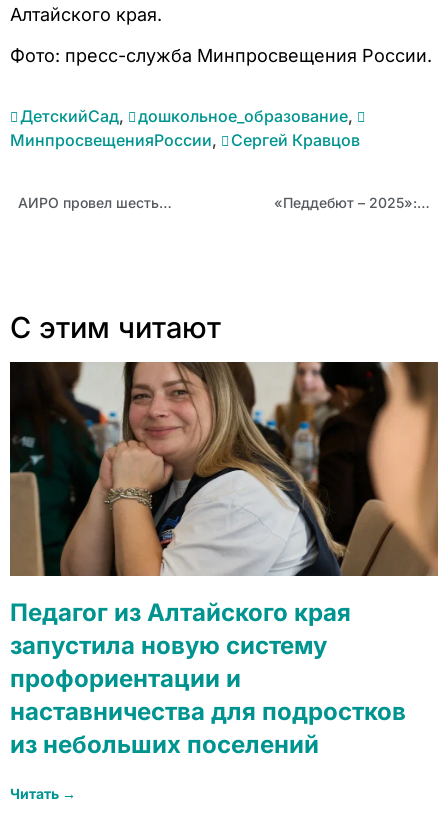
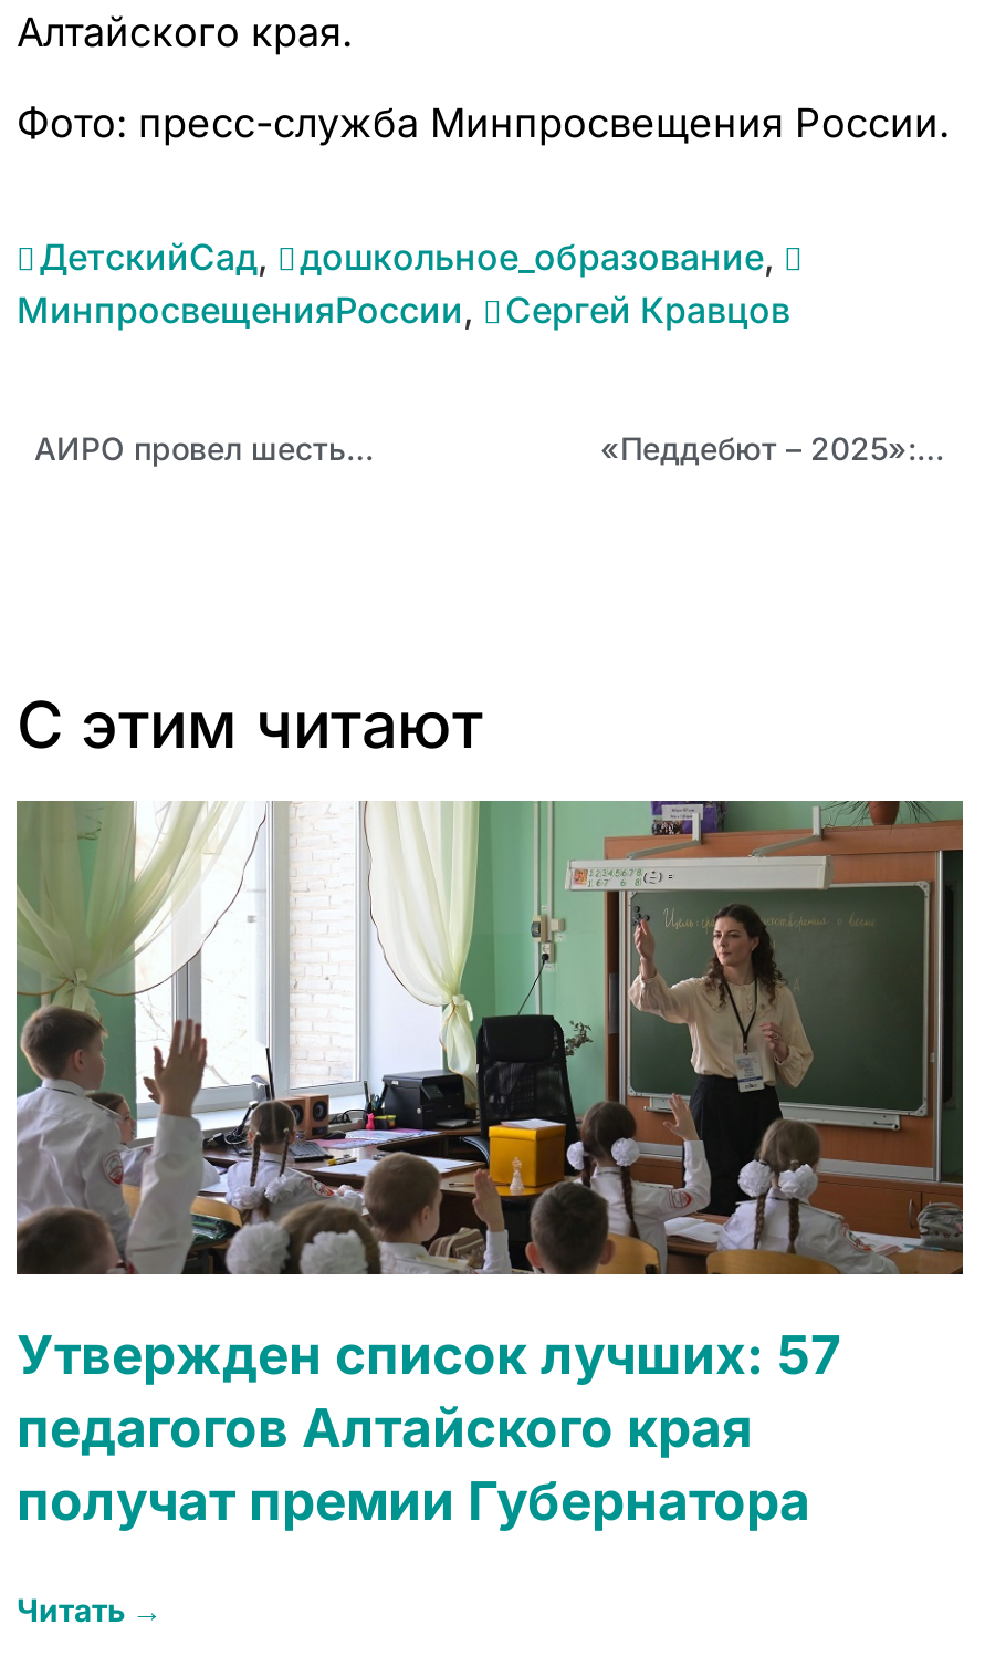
[9,361,439,759] [image] | Педагог из Алтайского края | запустила новую систему | профориентации и | наставничества для подростков | из небольших поселений -> [14,799,965,1533] [image] | Утвержден список лучших: 57 | педагогов Алтайского края | получат премии Губернатора

